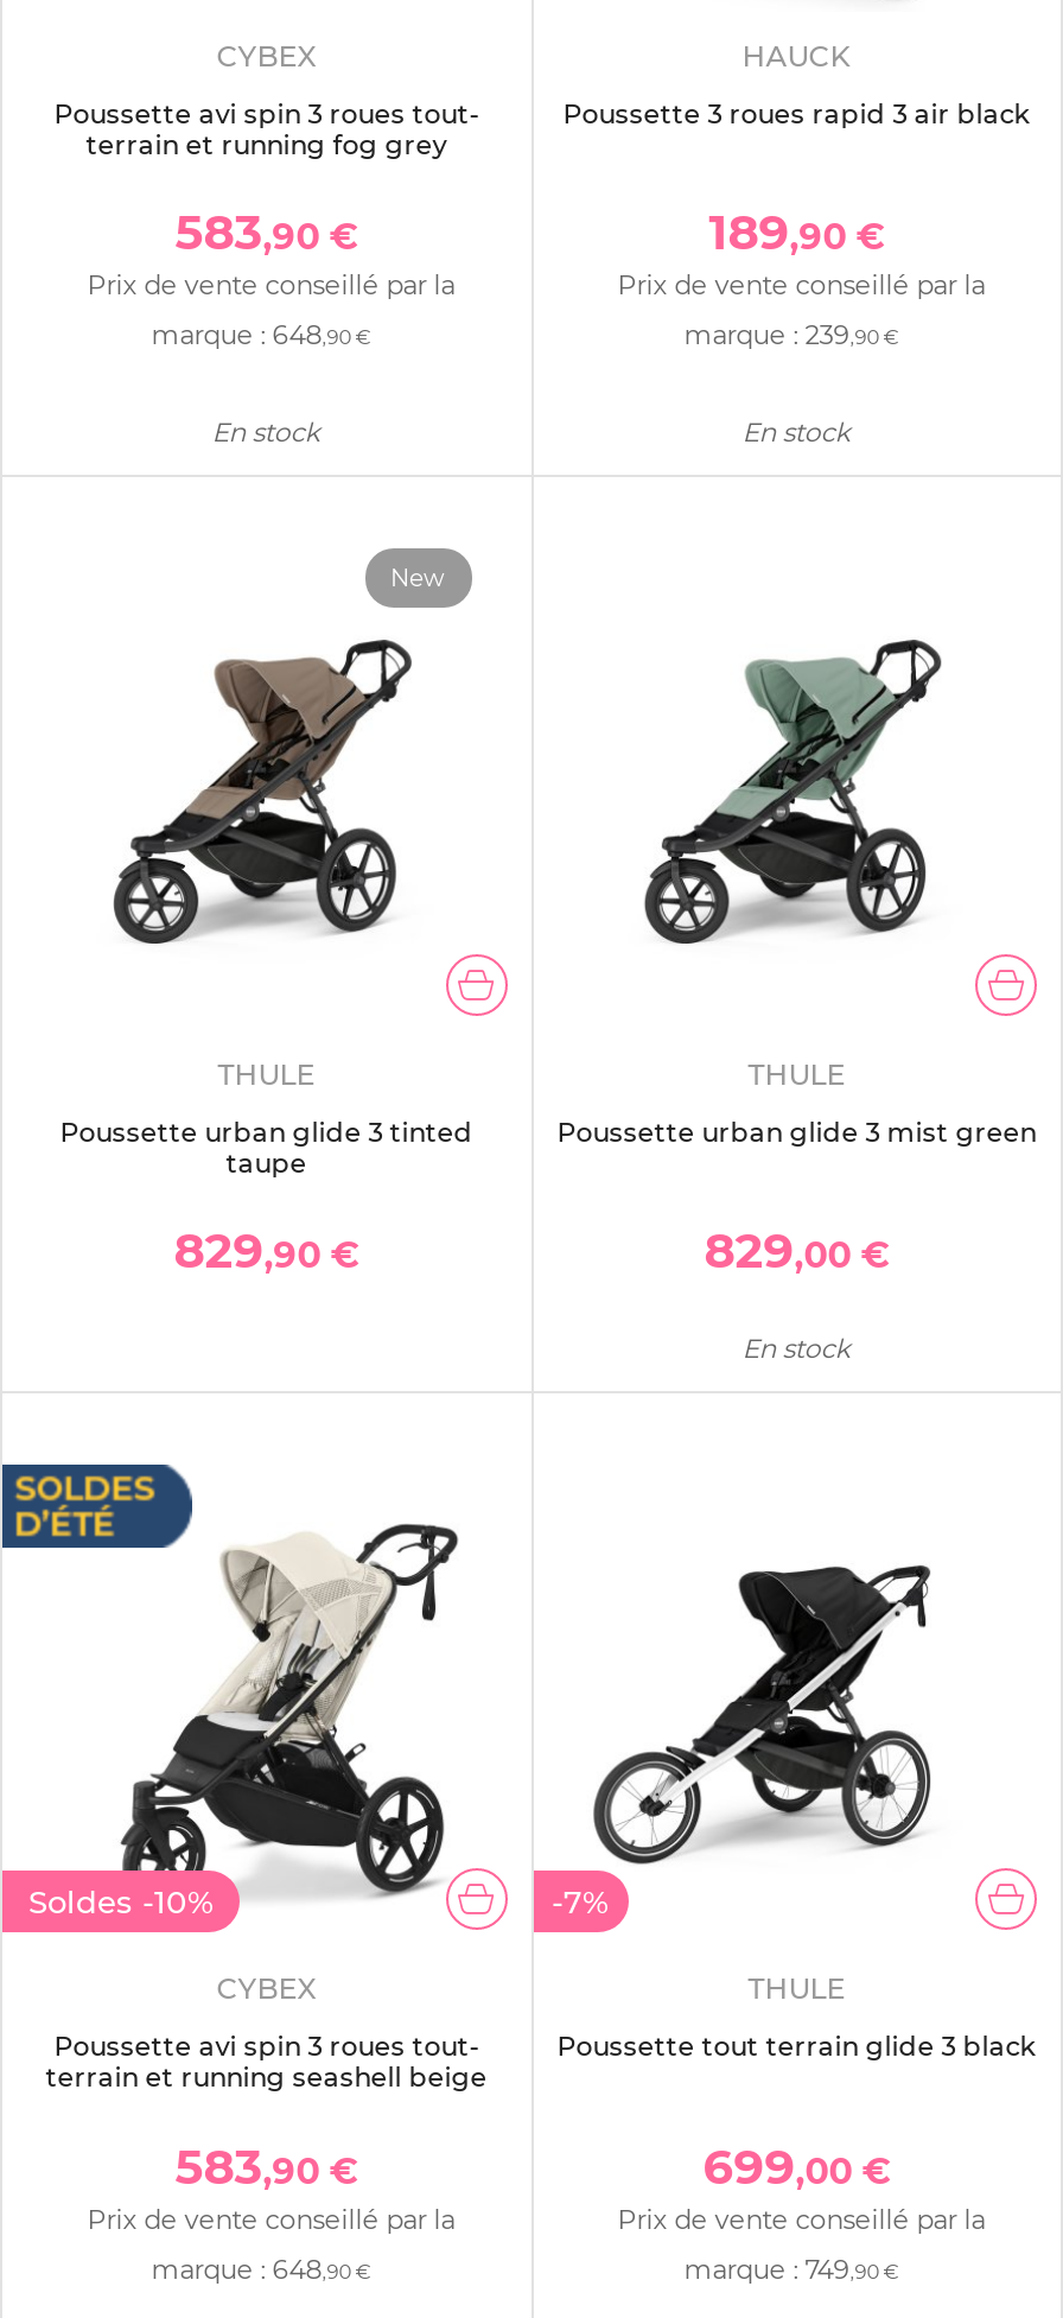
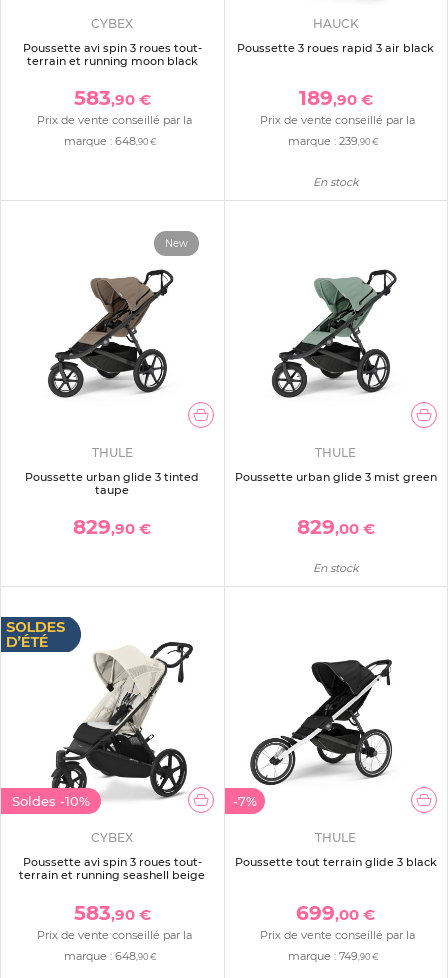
[86,127,447,160] terrain et running fog grey -> [27,54,198,68] terrain et running moon black
[212,415,321,449] En stock -> none

